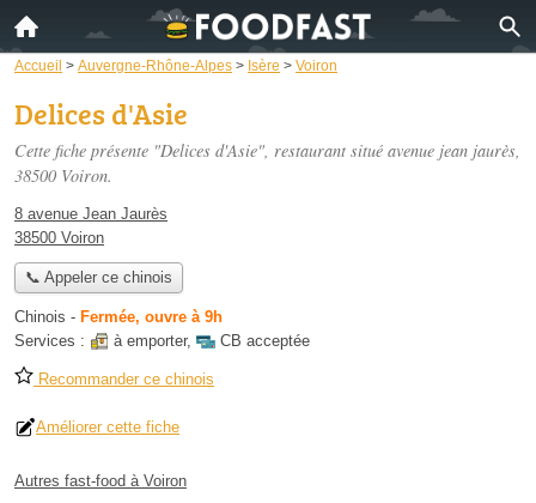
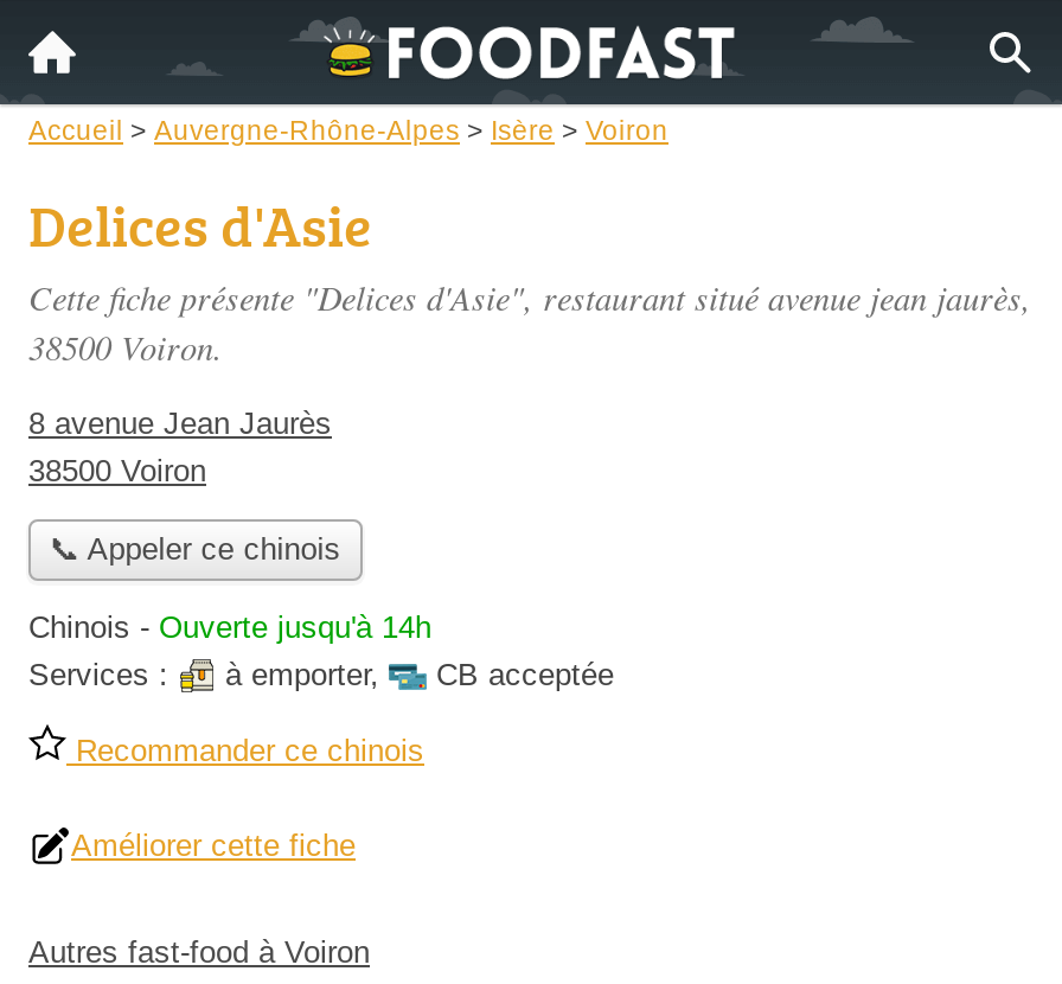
[14,308,223,326] Chinois - Fermée, ouvre à 9h -> [28,610,431,646] Chinois - Ouverte jusqu'à 14h

